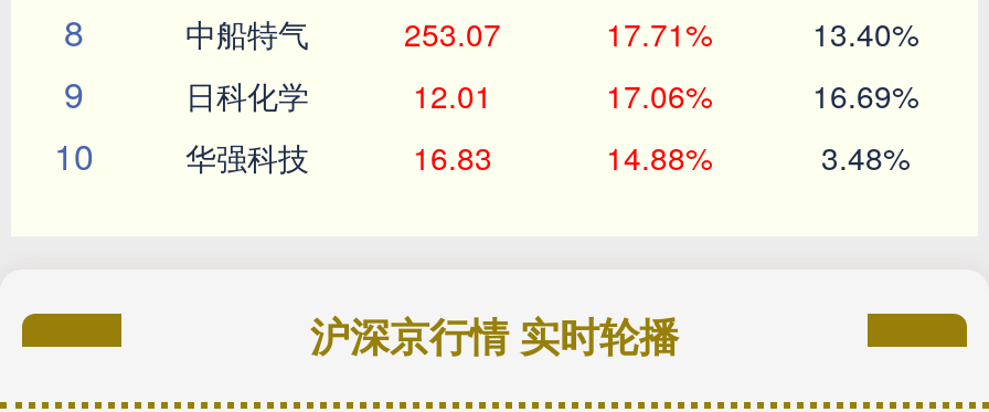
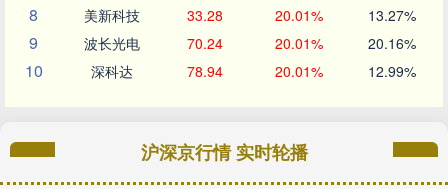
[185,11,918,55] 中船特气 | 253.07 | 17.71% | 13.40% -> [84,5,416,25] 美新科技 | 33.28 | 20.01% | 13.27%
[185,73,918,117] 日科化学 | 12.01 | 17.06% | 16.69% -> [84,33,416,53] 波长光电 | 70.24 | 20.01% | 20.16%
[185,135,910,179] 华强科技 | 16.83 | 14.88% | 3.48% -> [91,61,416,81] 深科达 | 78.94 | 20.01% | 12.99%

